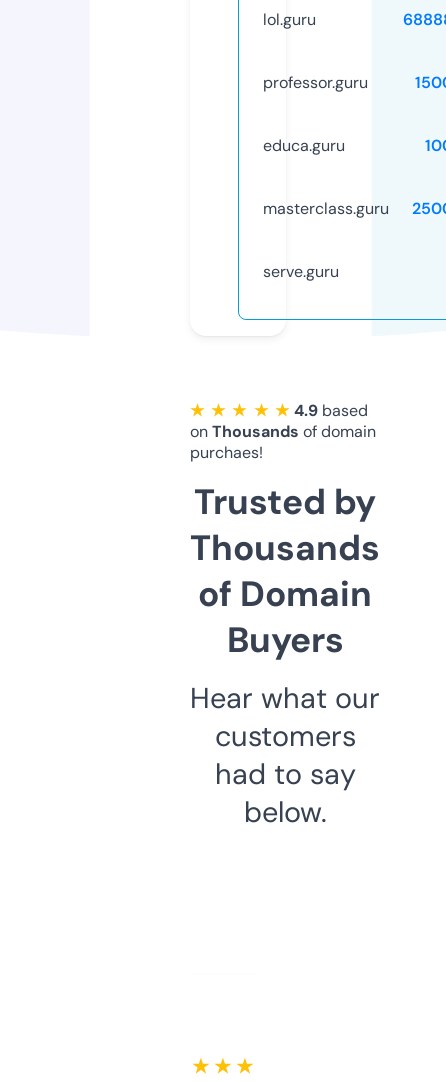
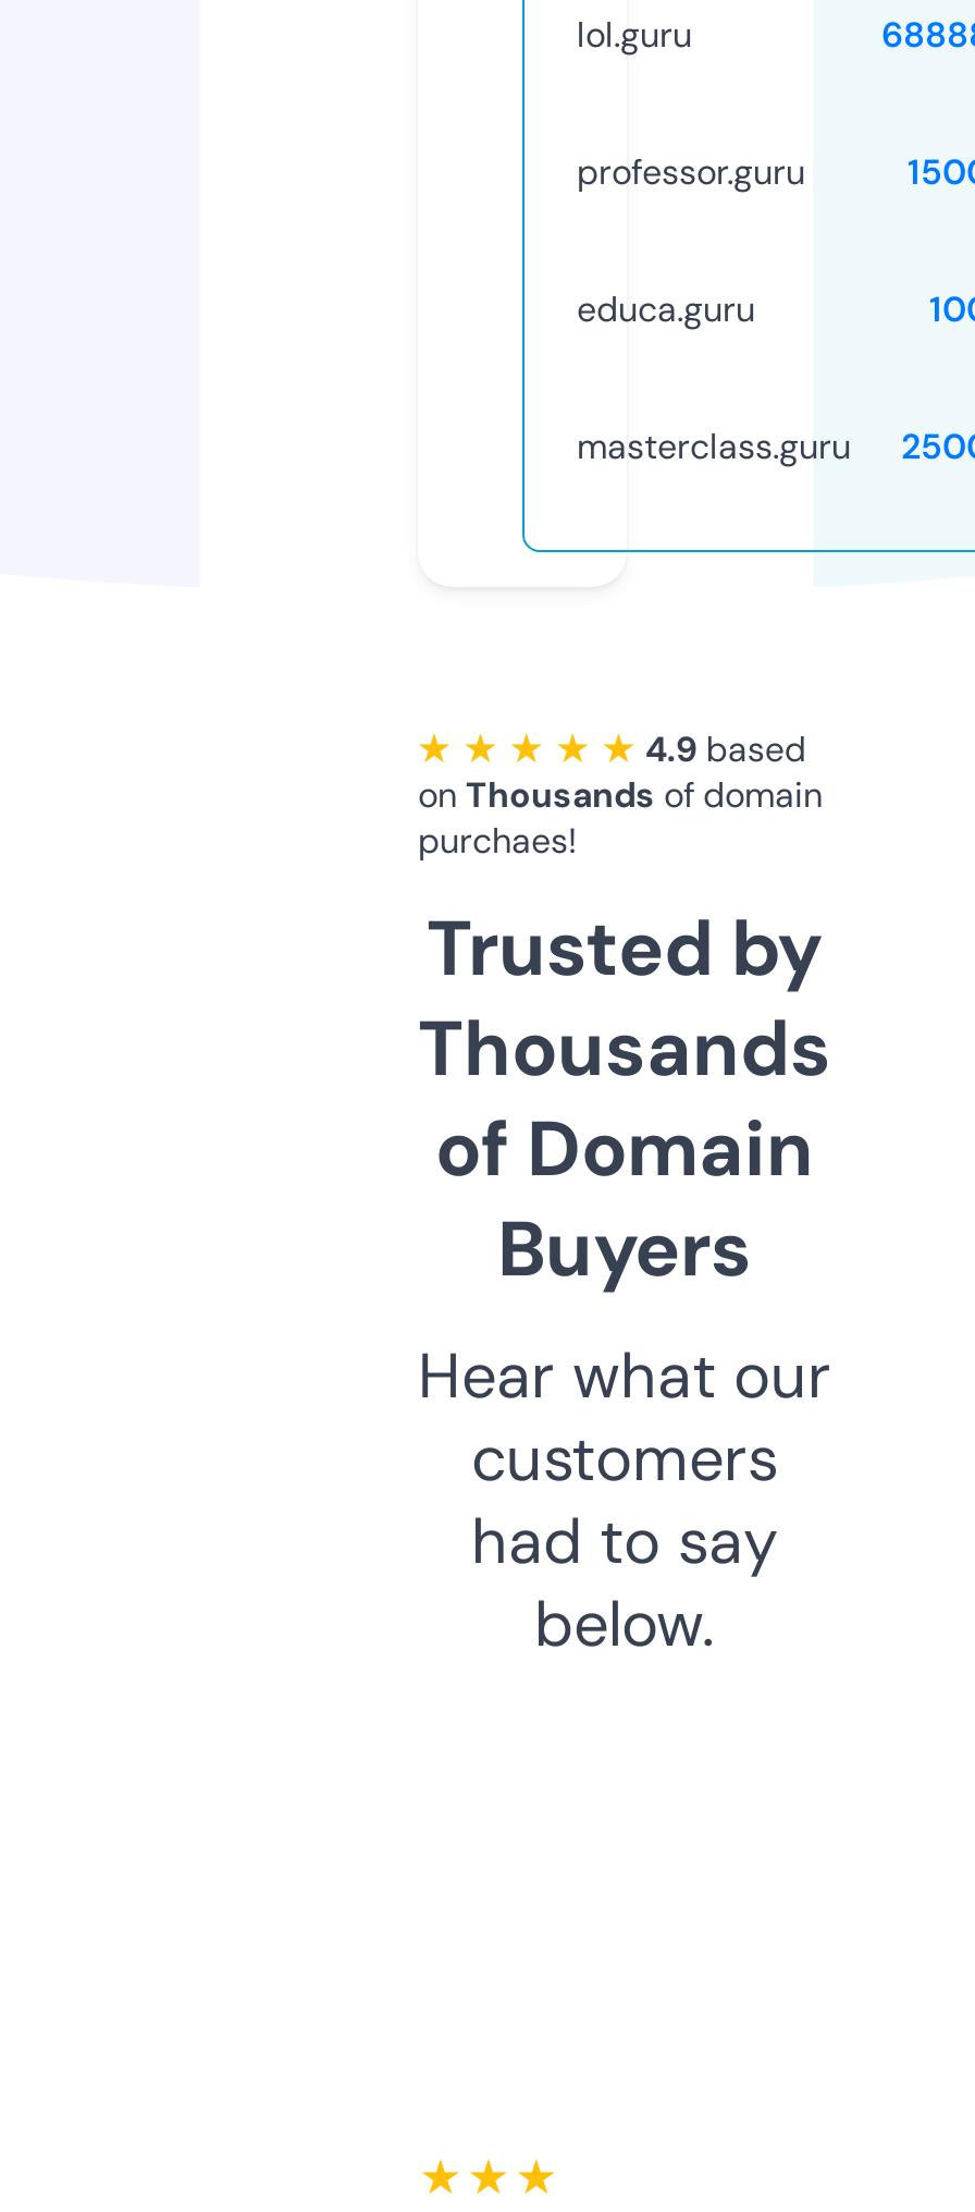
[263,261,339,282] serve.guru -> none

